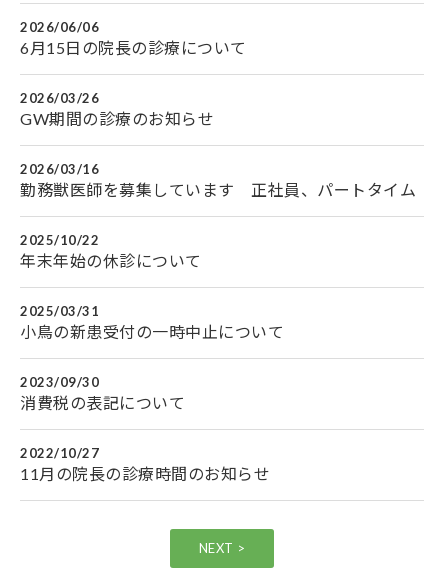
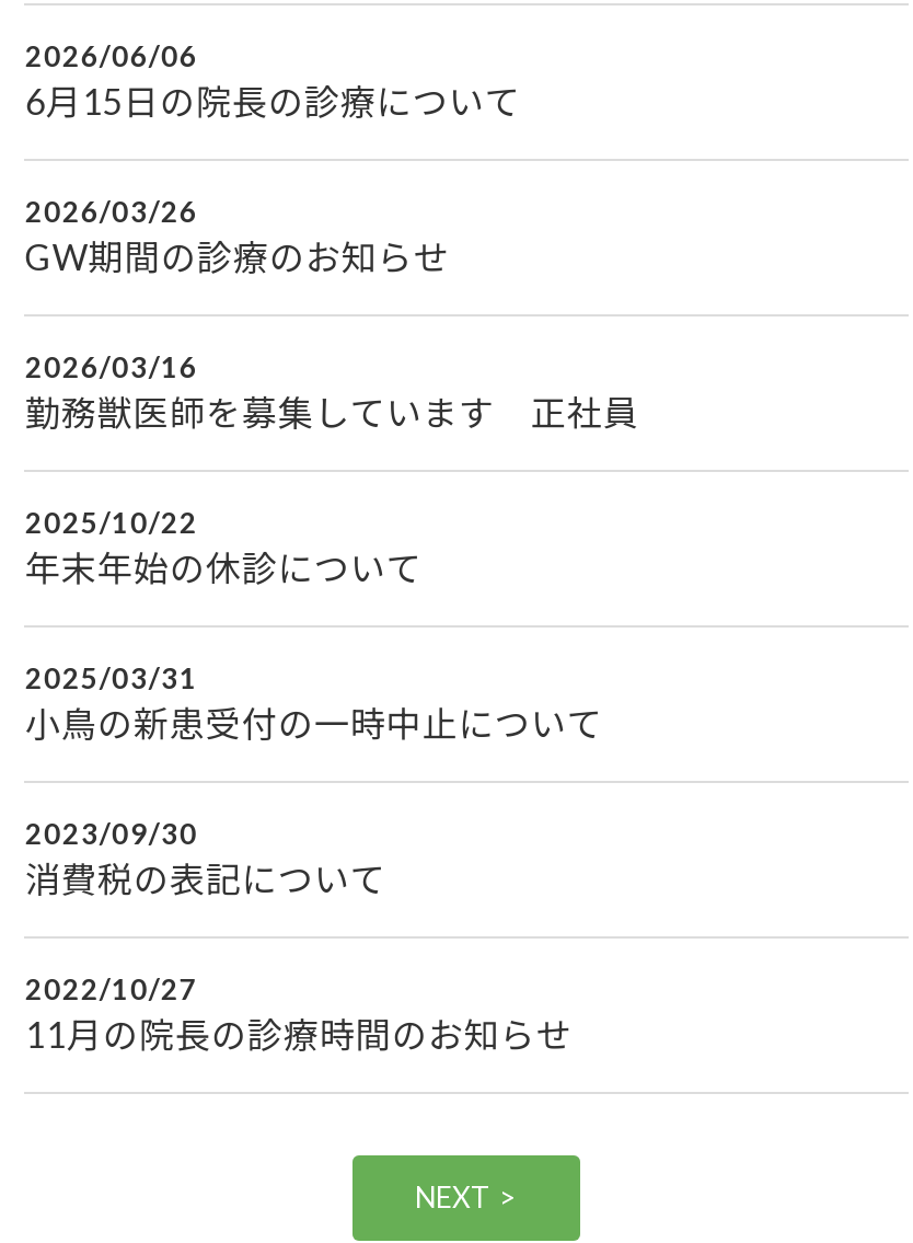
[20,180,416,199] 勤務獣医師を募集しています 正社員、パートタイム -> [25,392,639,433] 勤務獣医師を募集しています 正社員

